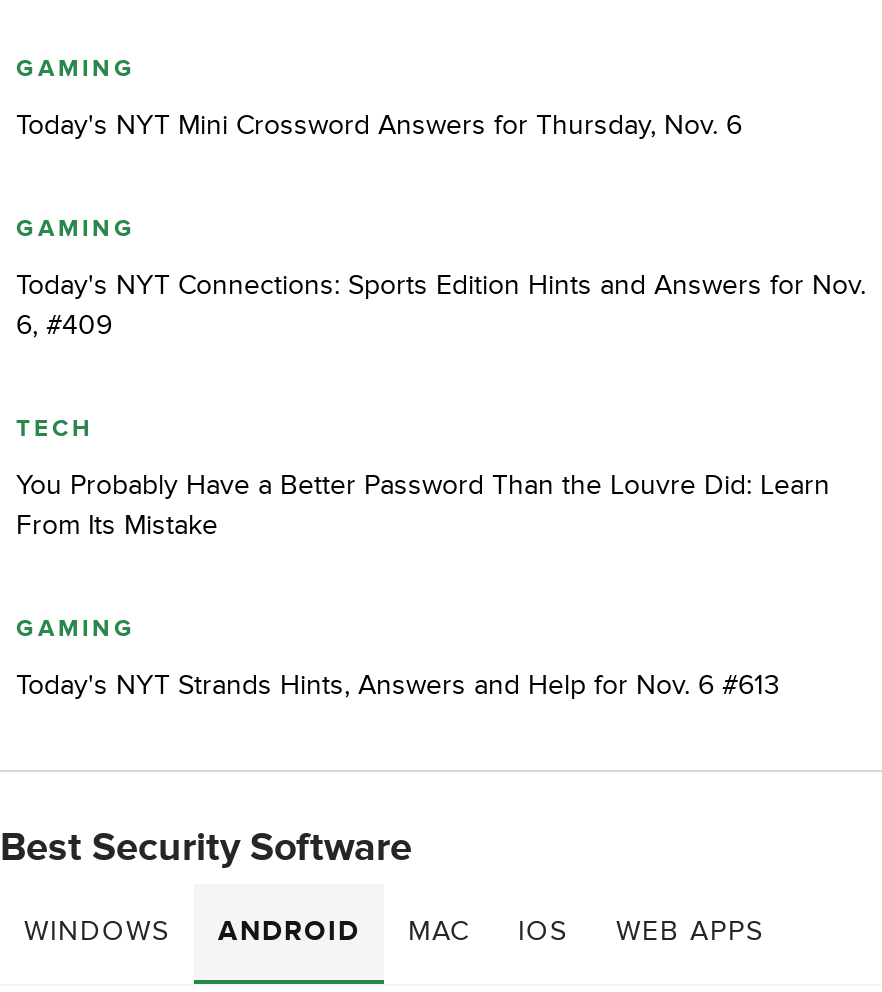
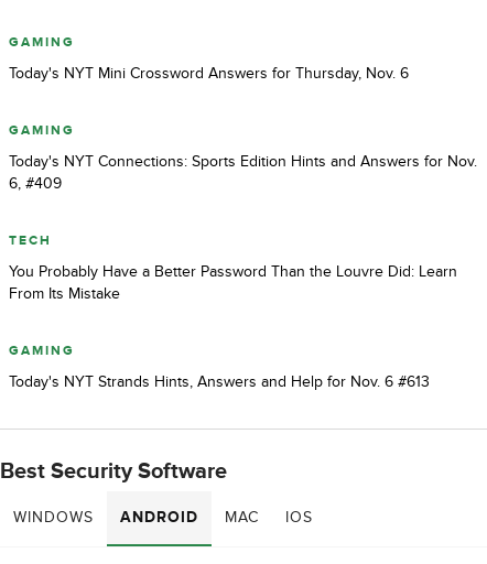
[616,915,764,949] WEB APPS -> none

